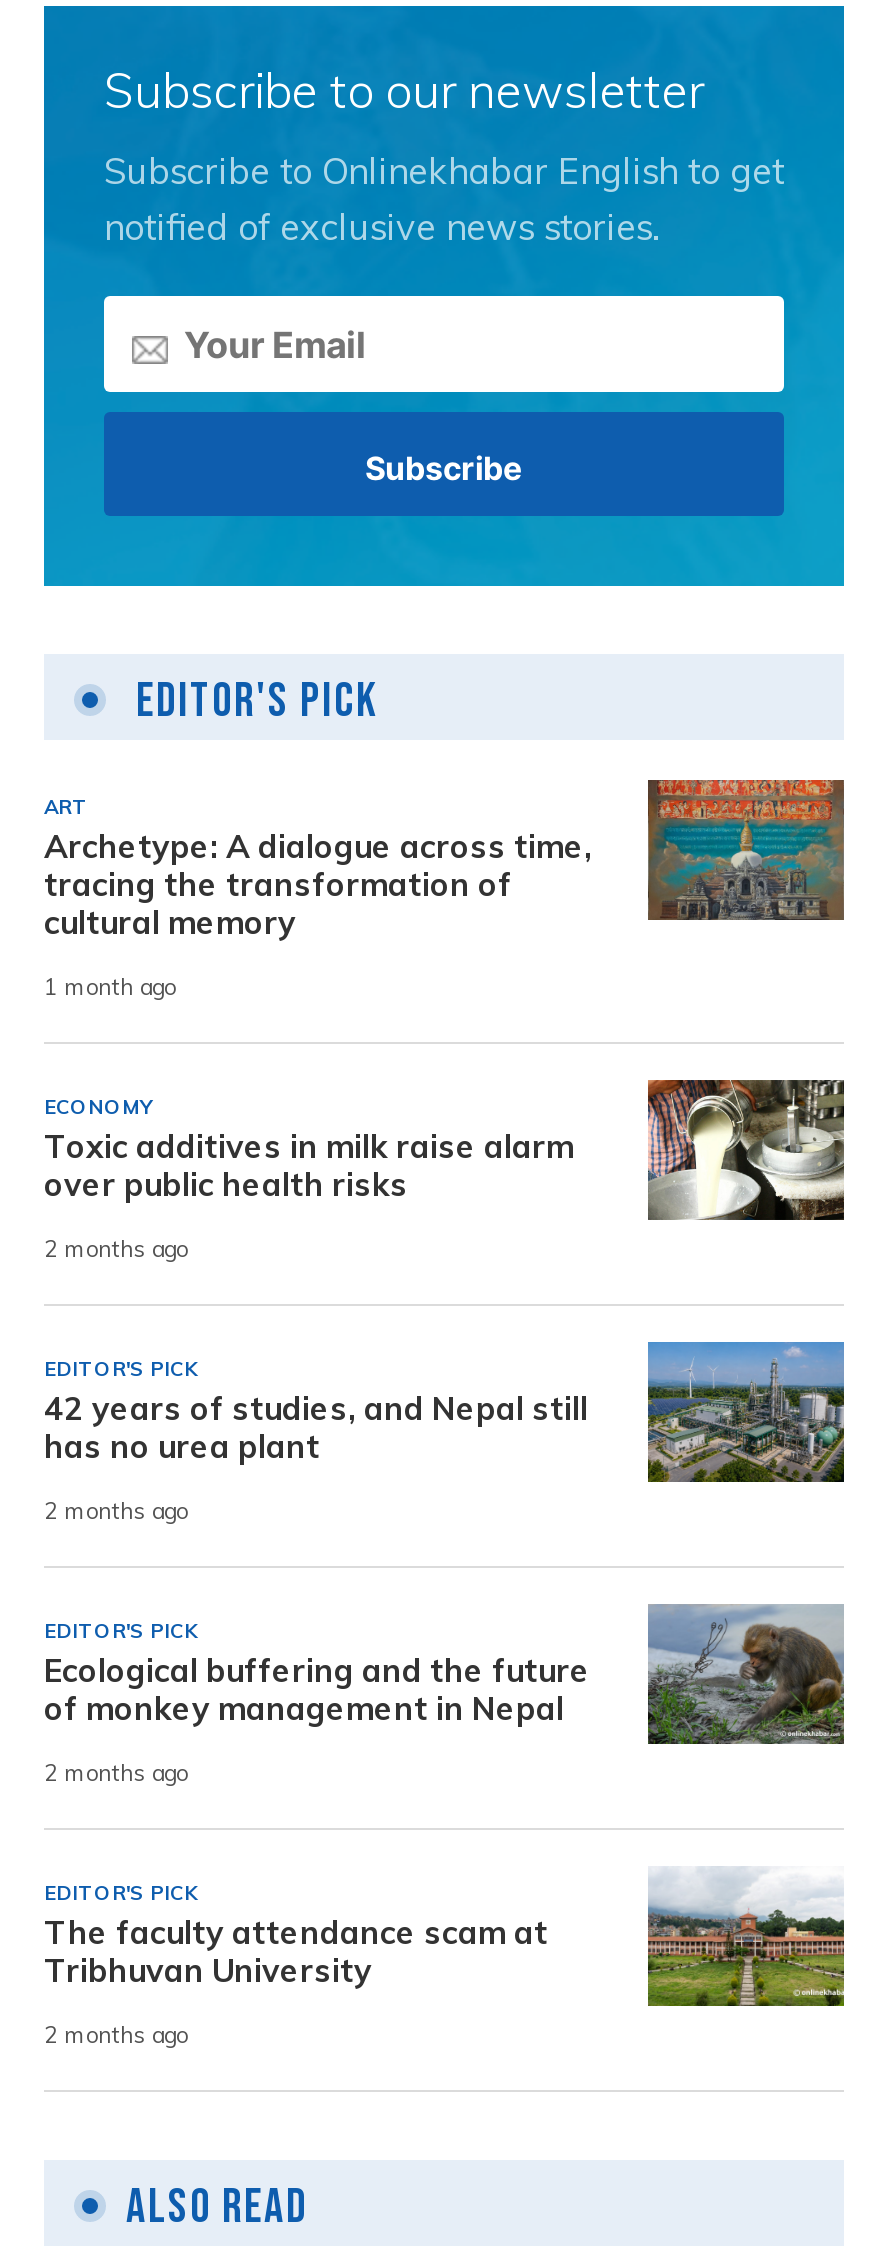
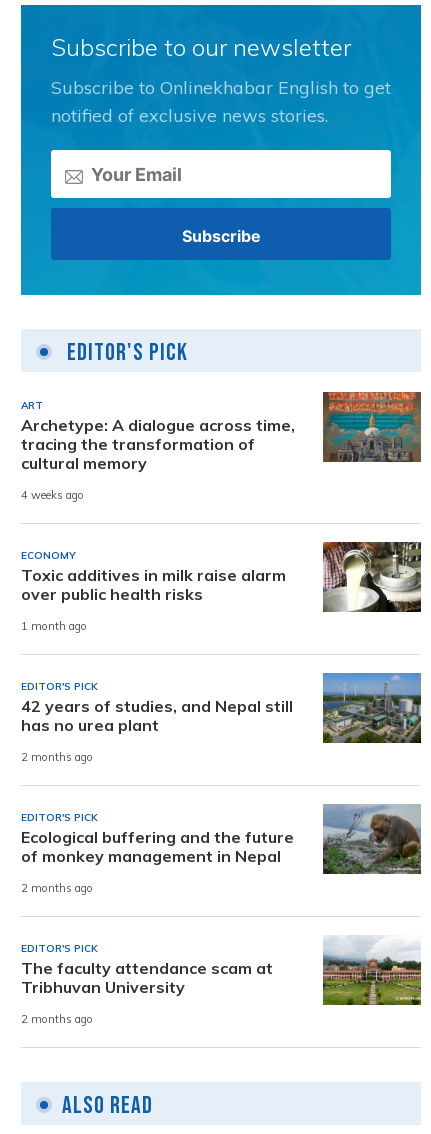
[44,973,176,1001] 1 month ago -> [21,489,84,503] 4 weeks ago
[44,1235,188,1263] 2 months ago -> [21,620,87,634] 1 month ago

